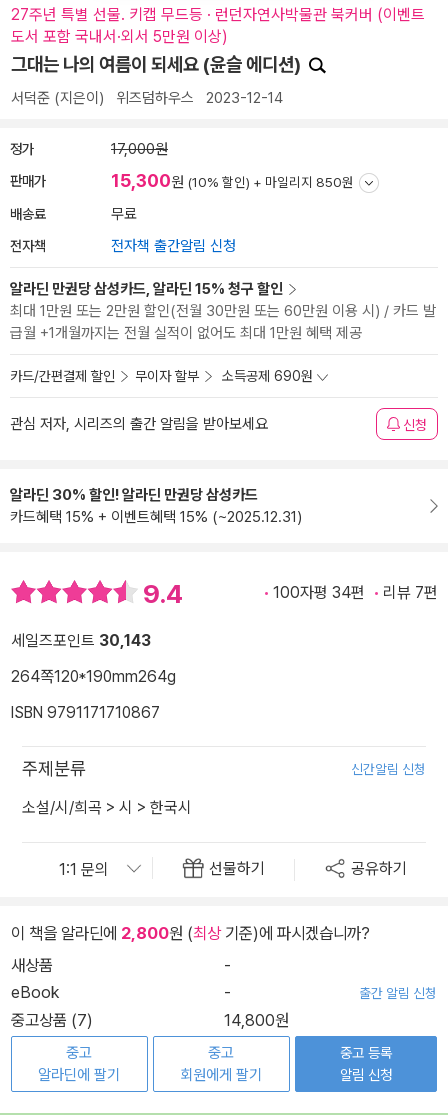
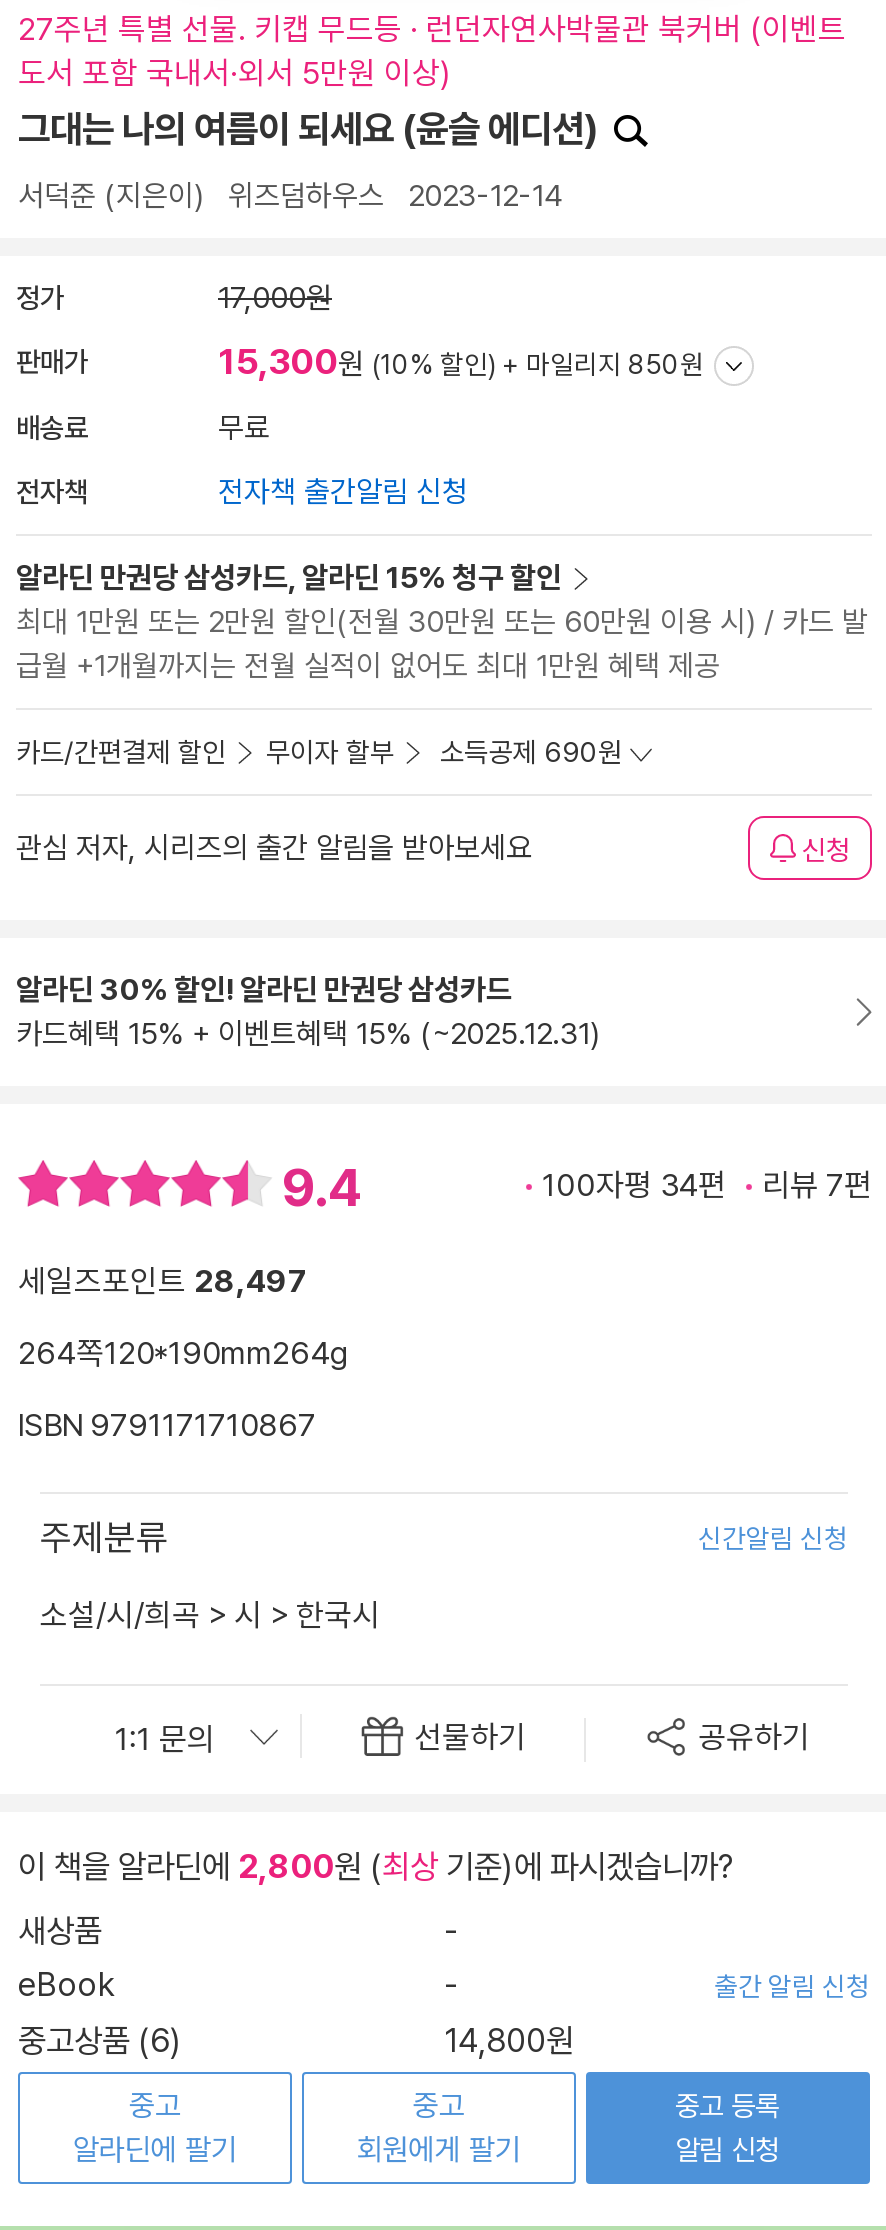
[11,631,151,650] 세일즈포인트 30,143 -> [18,1263,308,1301] 세일즈포인트 28,497
[11,1010,93,1030] 중고상품 (7) -> [18,2021,182,2061] 중고상품 (6)

